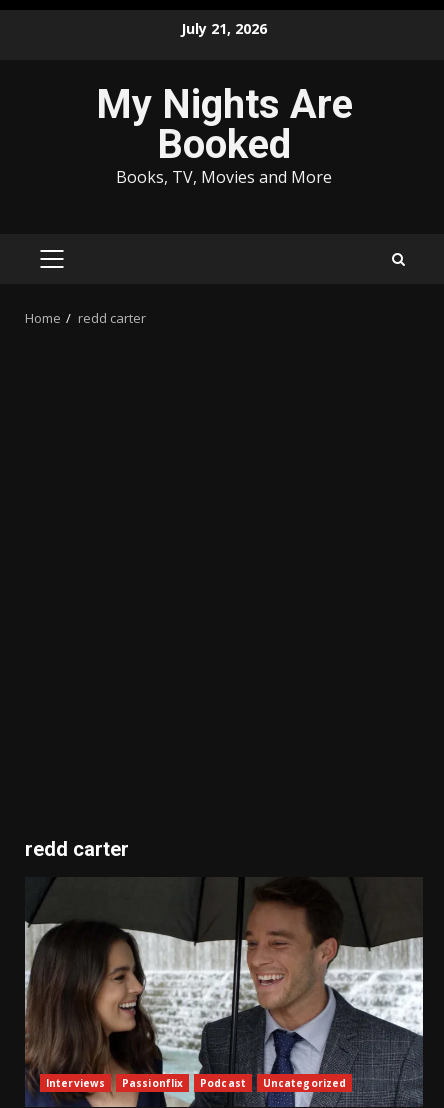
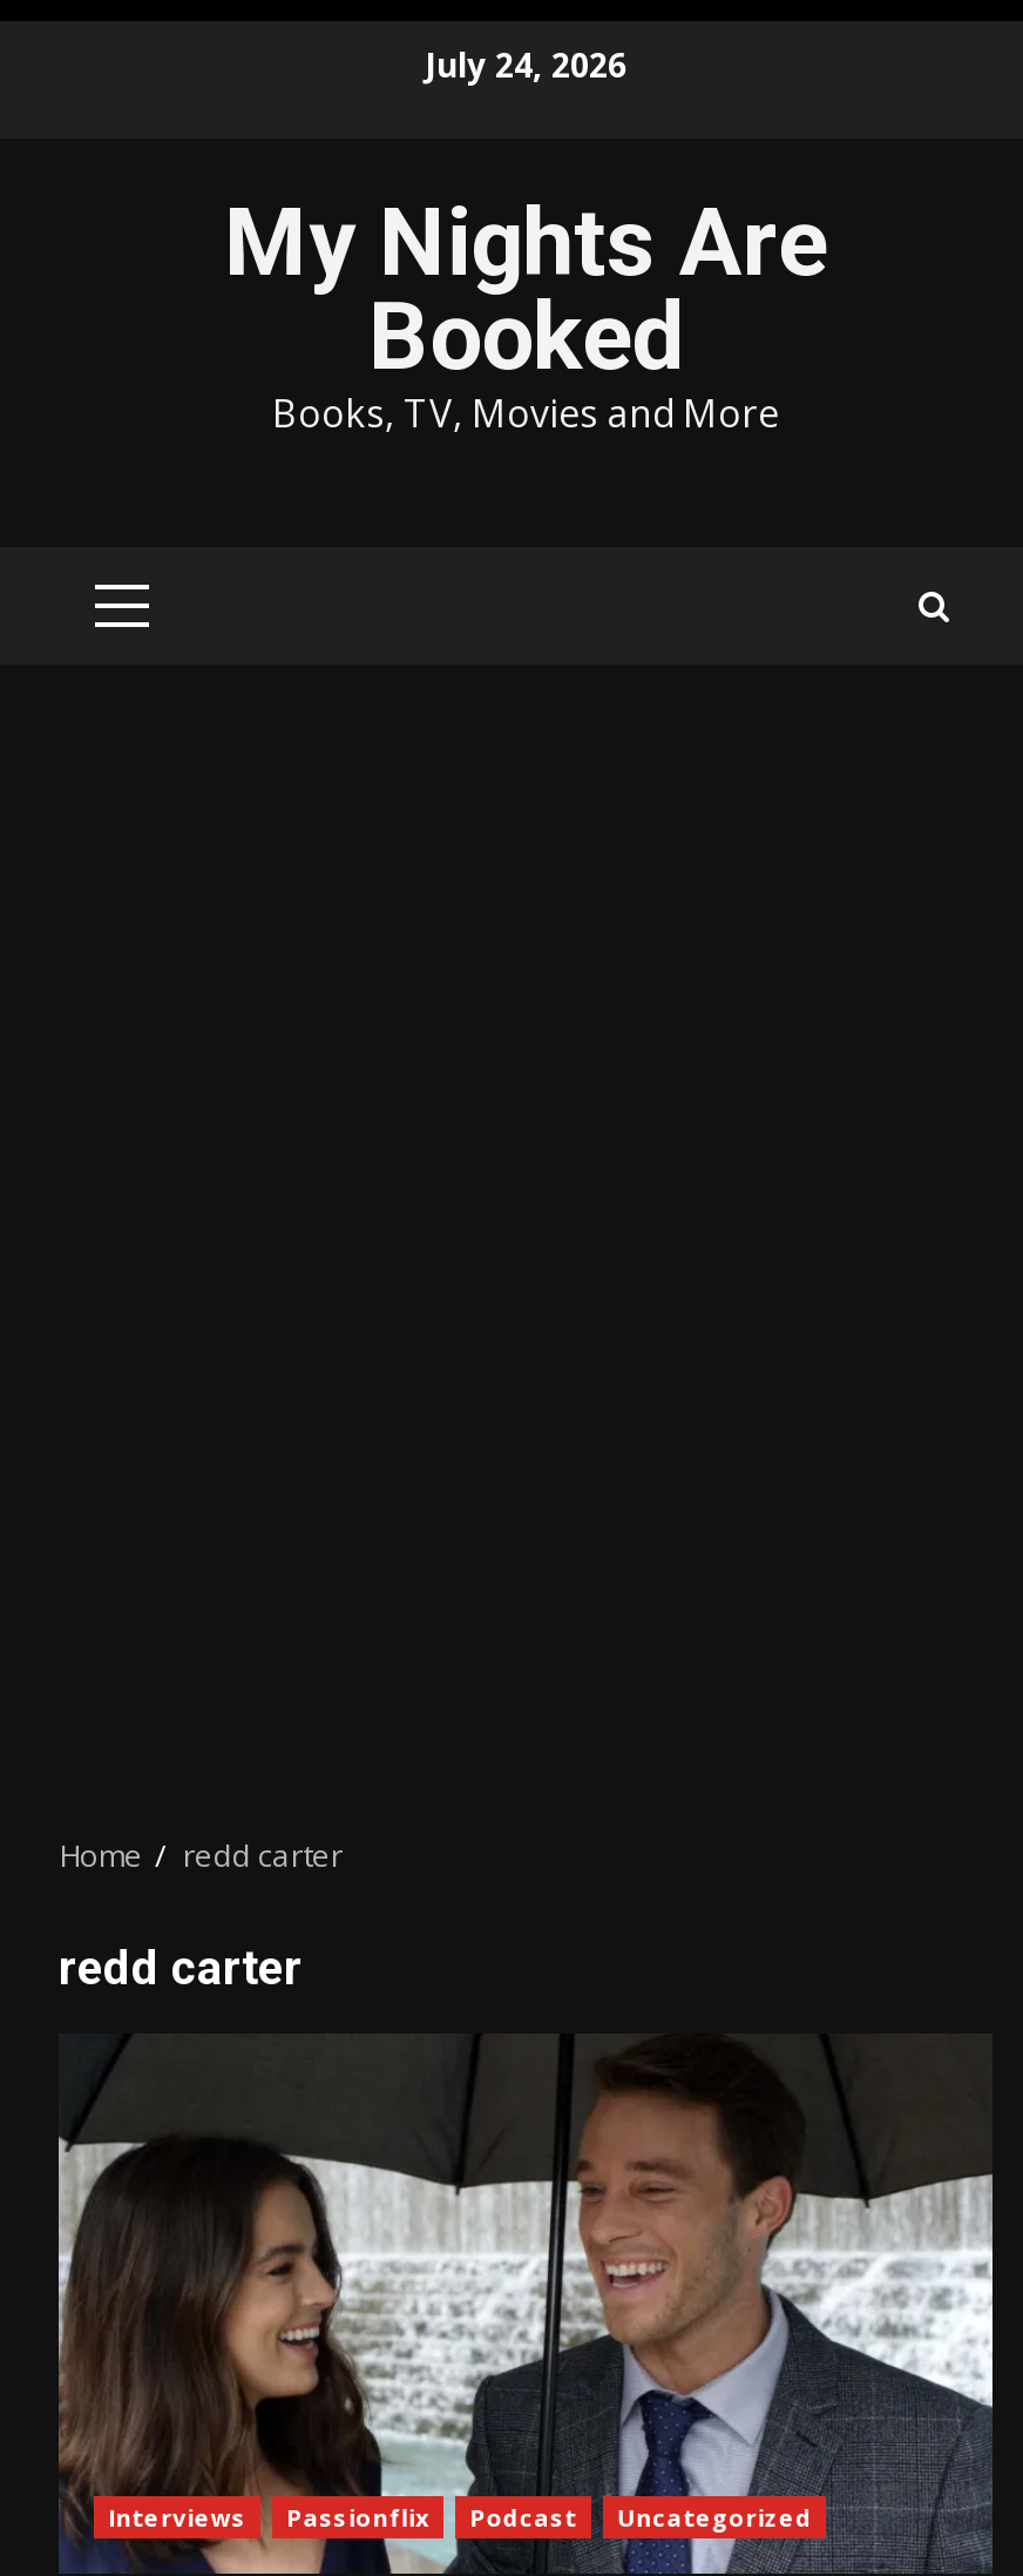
[181,18,267,37] July 21, 2026 -> [425,41,626,86] July 24, 2026
moved [25,309,146,327] -> [59,1834,343,1876]: Home | redd carter

